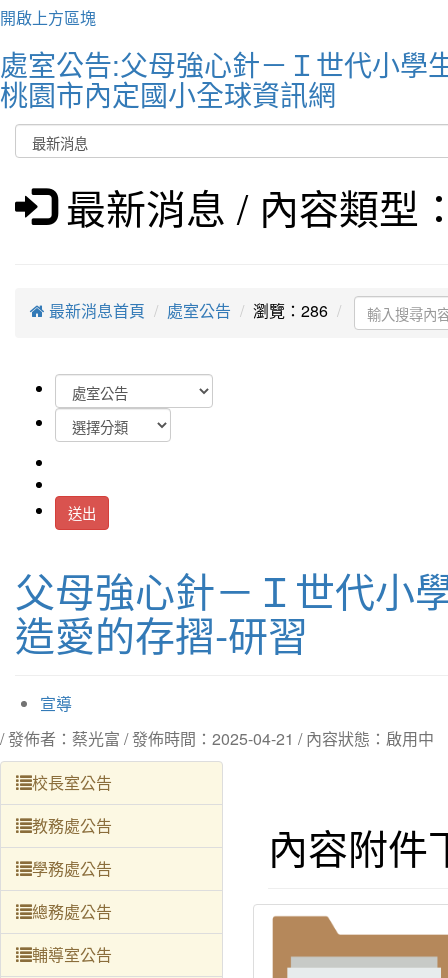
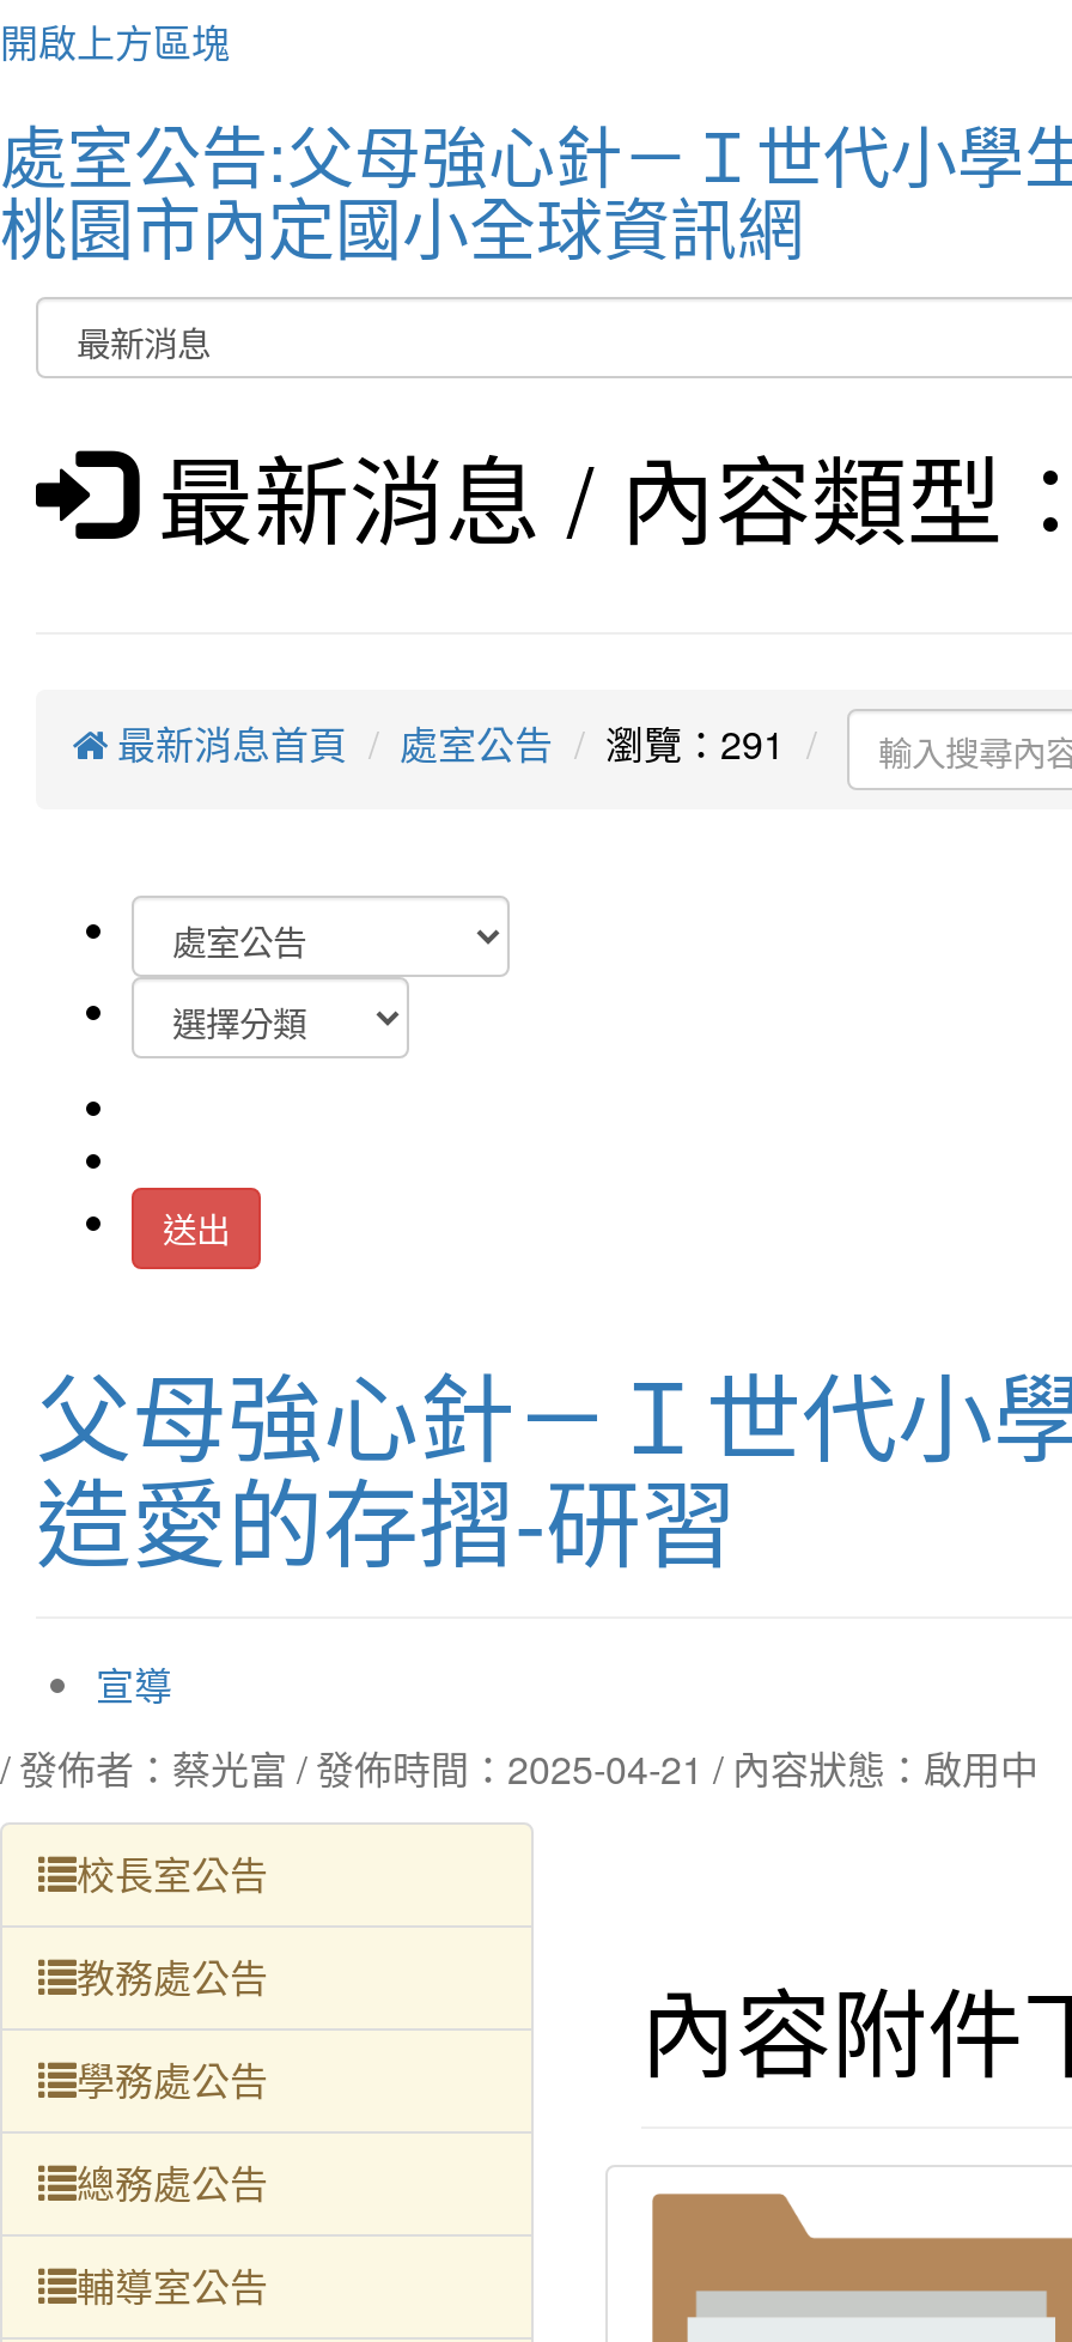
[45,299,328,322] 最新消息首頁 處室公告 瀏覽：286 -> [108,716,785,772] 最新消息首頁 處室公告 瀏覽：291

